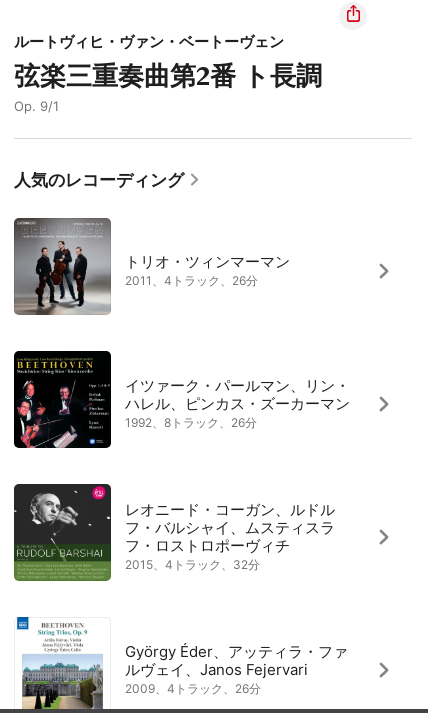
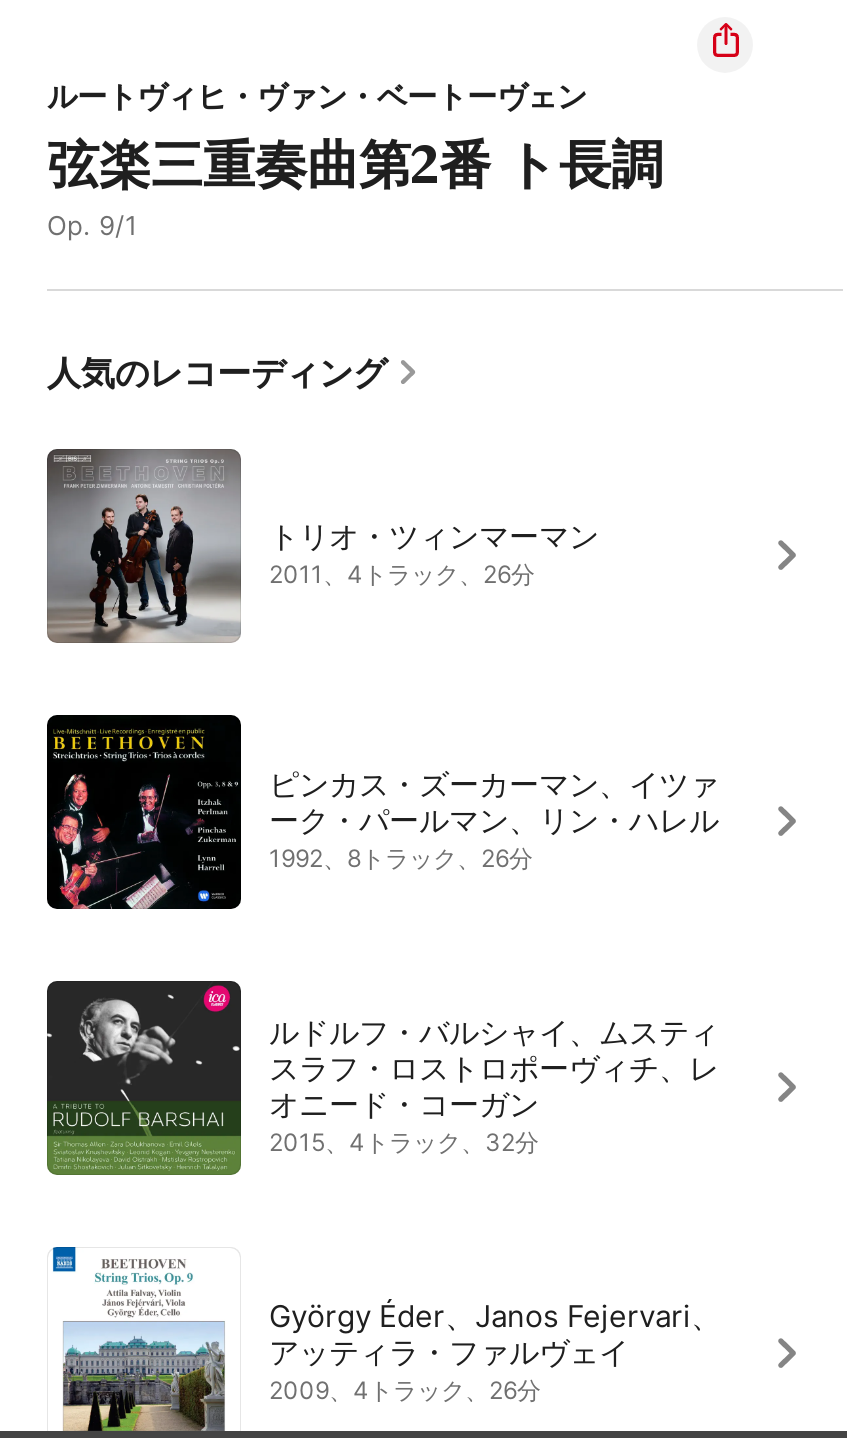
[125,376,350,413] イツァーク・パールマン、リン・ | ハレル、ピンカス・ズーカーマン -> [269,765,719,839] ピンカス・ズーカーマン、イツァ | ーク・パールマン、リン・ハレル
[125,500,335,555] レオニード・コーガン、ルドル | フ・バルシャイ、ムスティスラ | フ・ロストロポーヴィチ -> [269,1013,719,1123] ルドルフ・バルシャイ、ムスティ | スラフ・ロストロポーヴィチ、レ | オニード・コーガン
[125,642,348,679] György Éder、アッティラ・ファ | ルヴェイ、Janos Fejervari -> [269,1297,721,1371] György Éder、Janos Fejervari、 | アッティラ・ファルヴェイ

